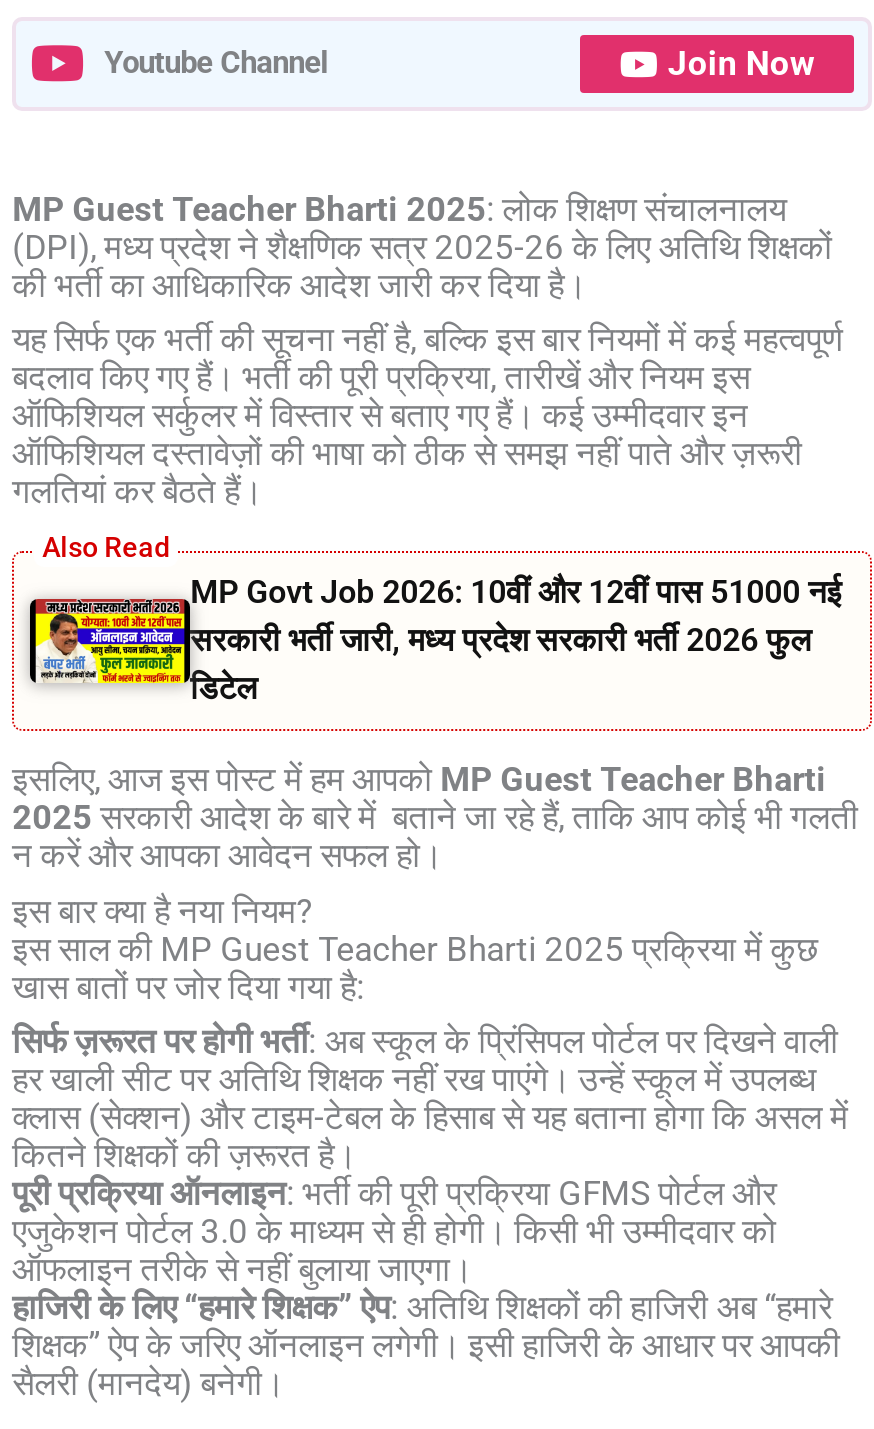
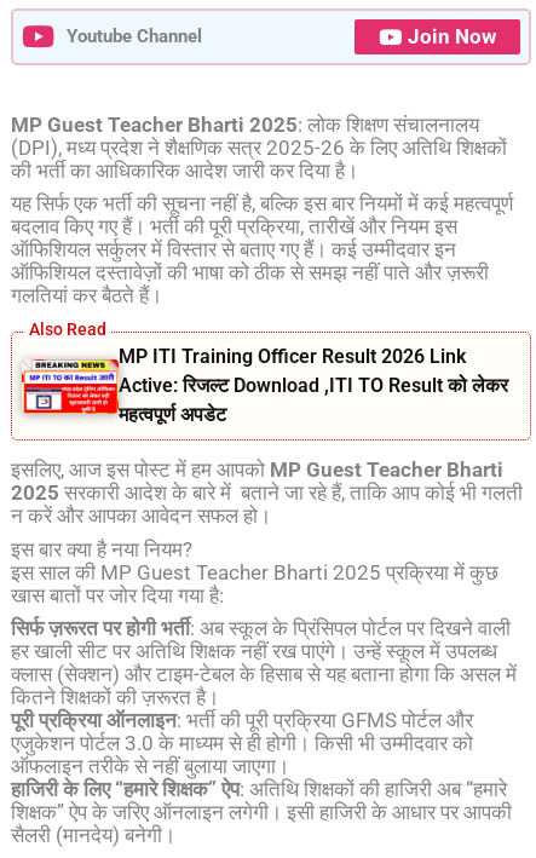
[28,573,840,707] [image] | MP Govt Job 2026: 10वीं और 12वीं पास 51000 नई | सरकारी भर्ती जारी, मध्य प्रदेश सरकारी भर्ती 2026 फुल | डिटेल -> [21,345,508,426] [image] | MP ITI Training Officer Result 2026 Link | Active: रिजल्ट Download ,ITI TO Result को लेकर | महत्वपूर्ण अपडेट

